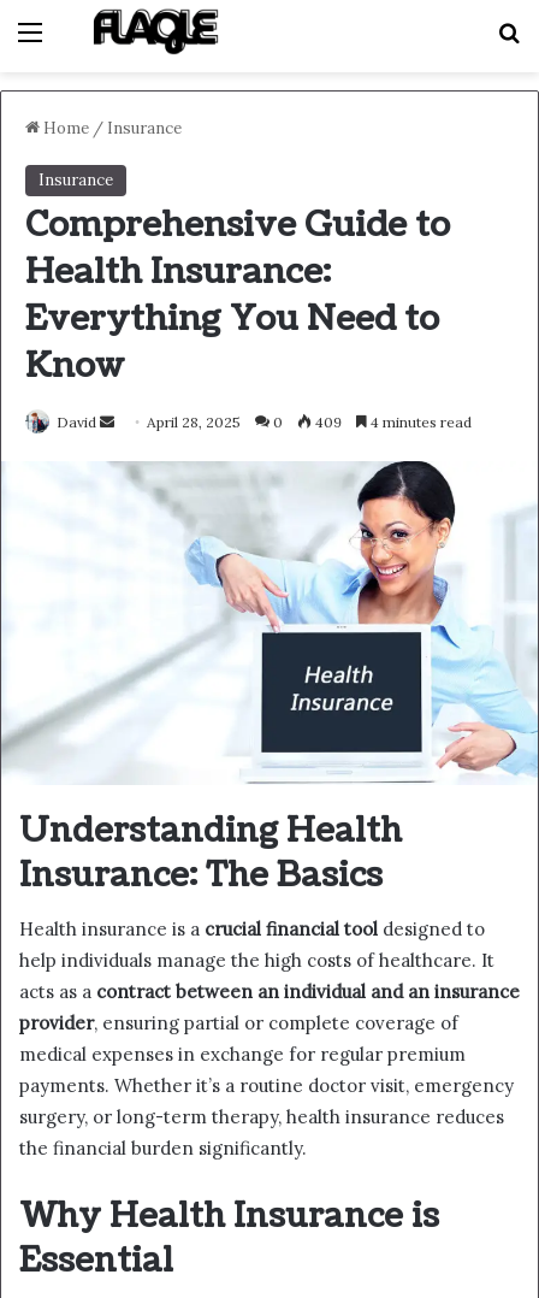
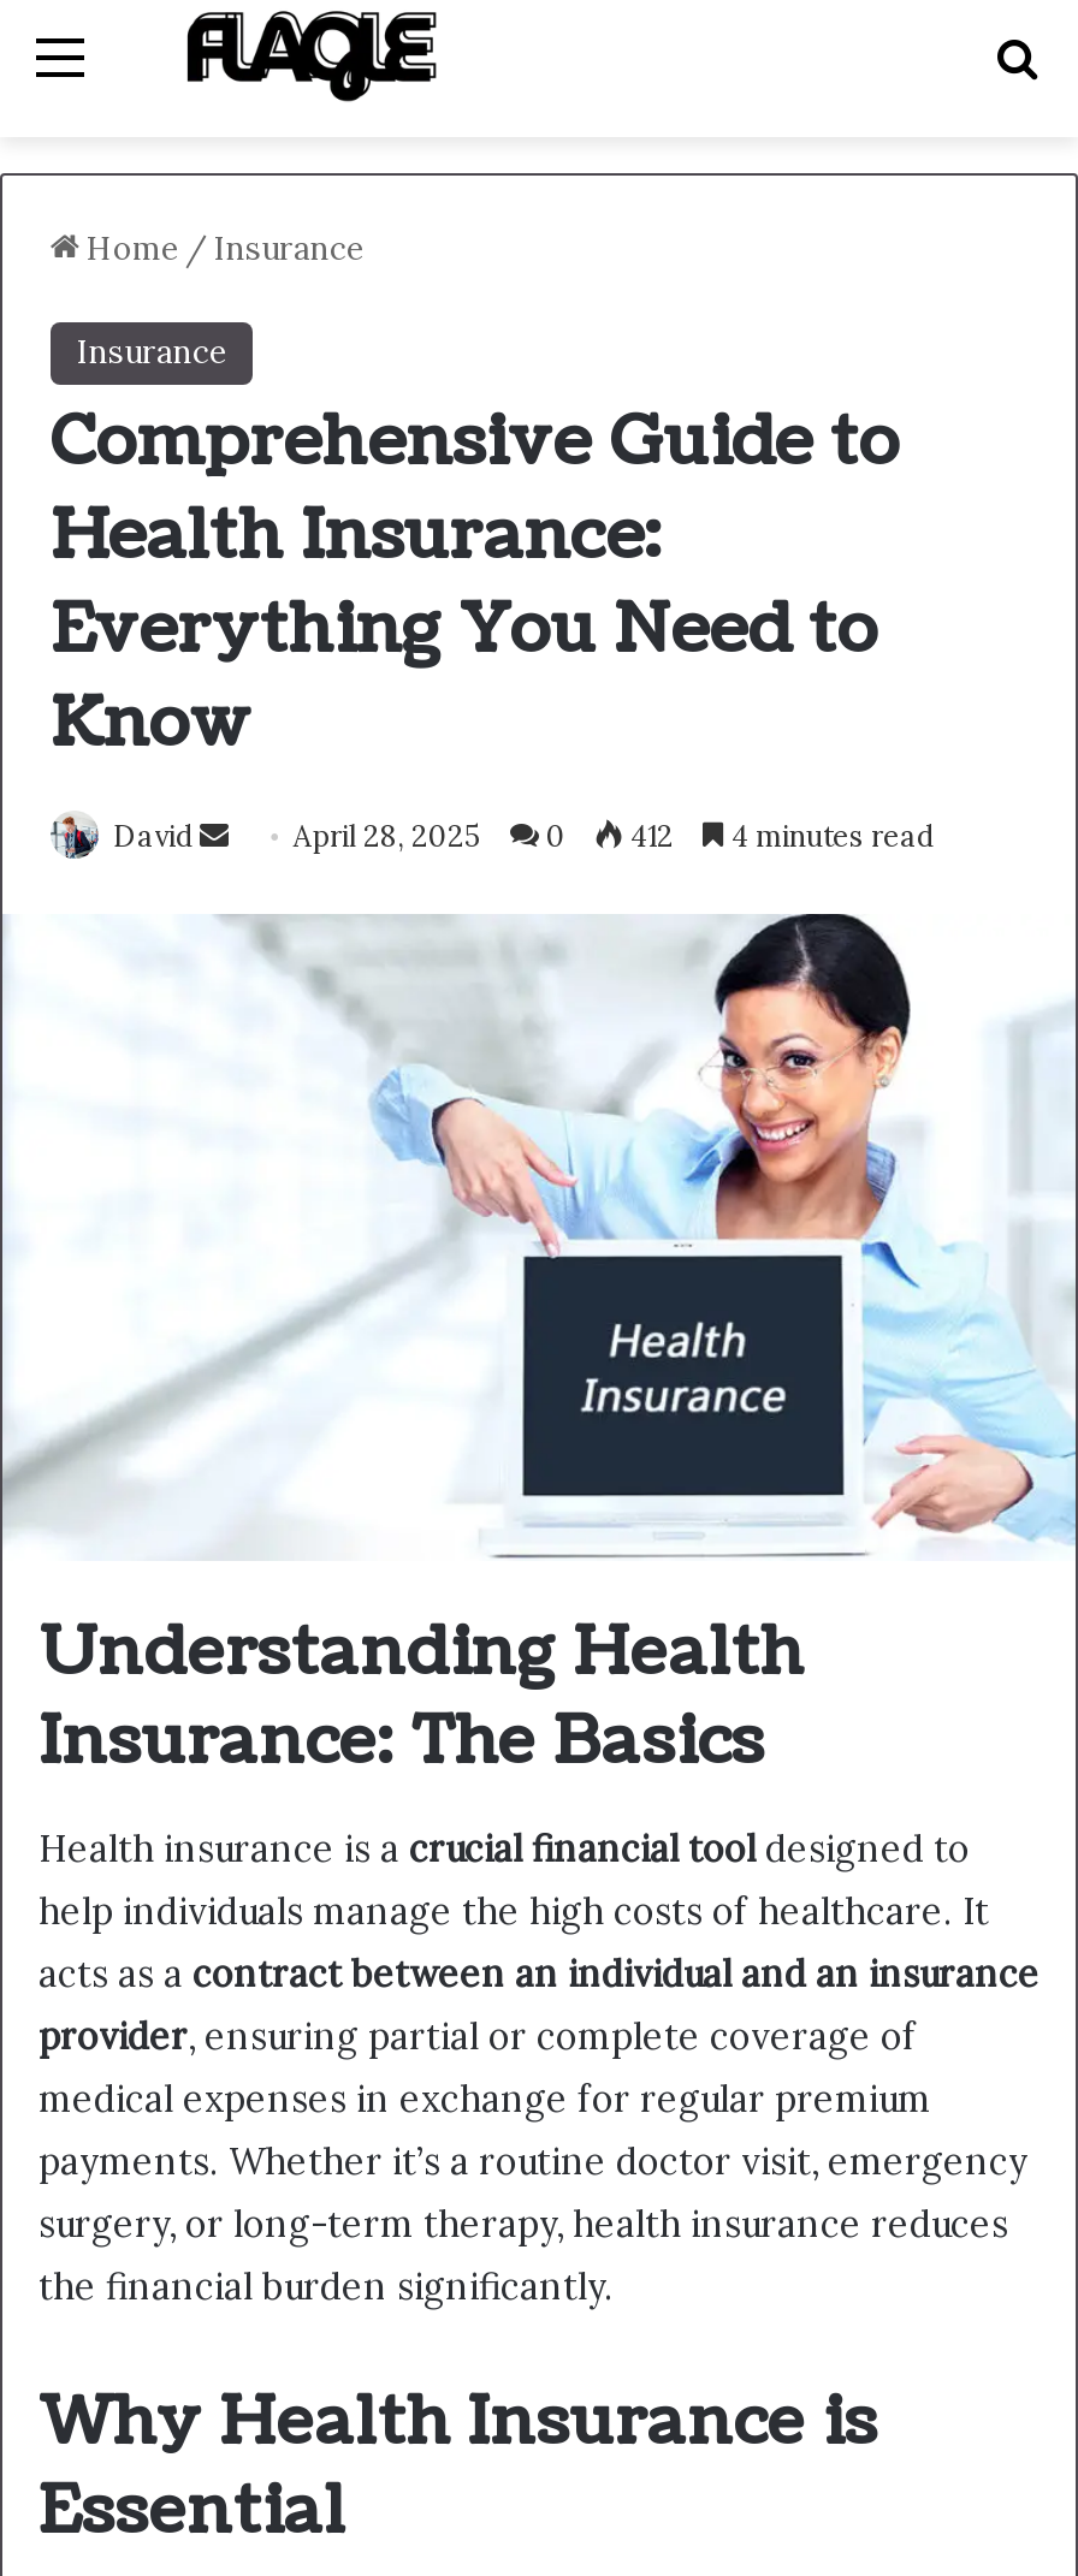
[312,413,342,431] 409 -> [623,818,674,854] 412

